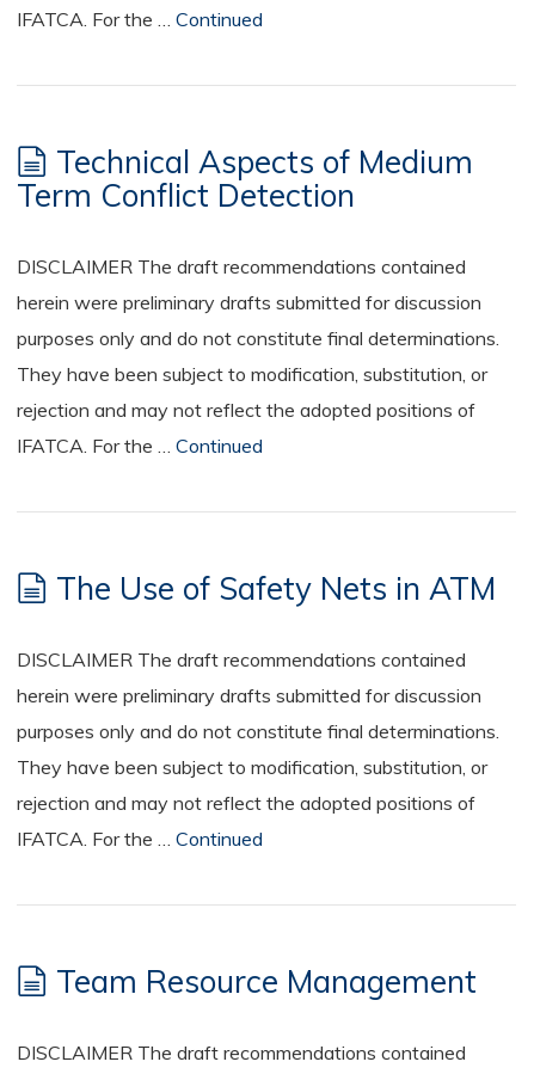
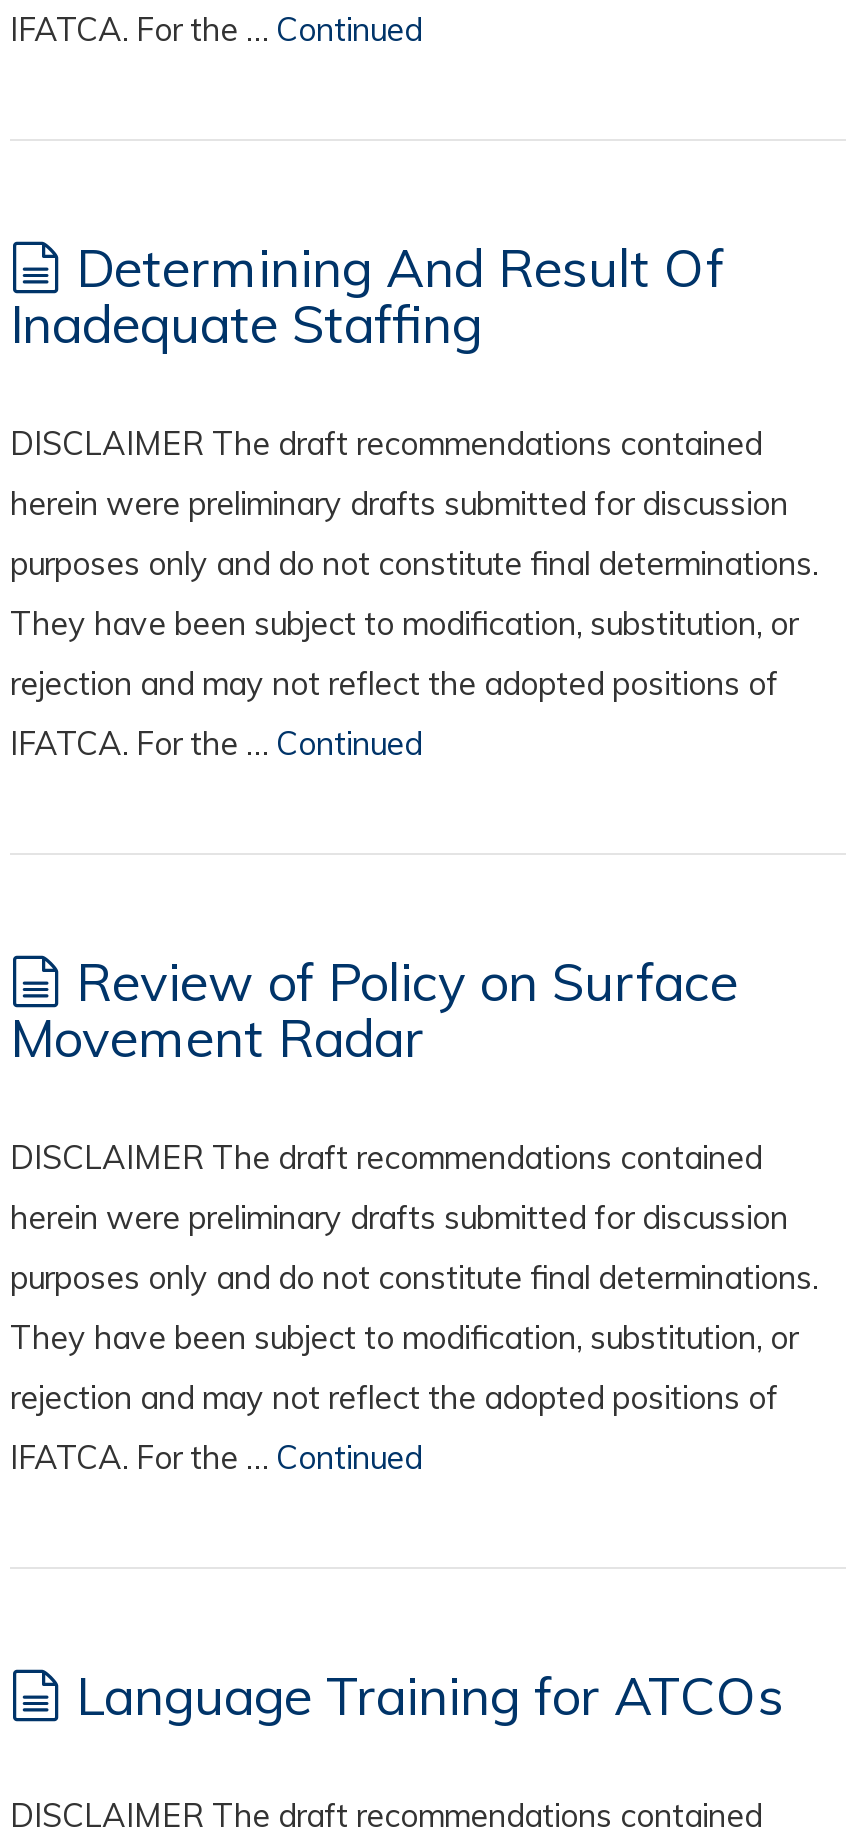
[17,142,473,215] Technical Aspects of Medium | Term Conflict Detection -> [10,235,724,357] Determining And Result Of | Inadequate Staffing
[56,569,496,608] The Use of Safety Nets in ATM -> [10,949,738,1071] Review of Policy on Surface | Movement Radar
[56,962,477,1001] Team Resource Management -> [76,1663,784,1729] Language Training for ATCOs

